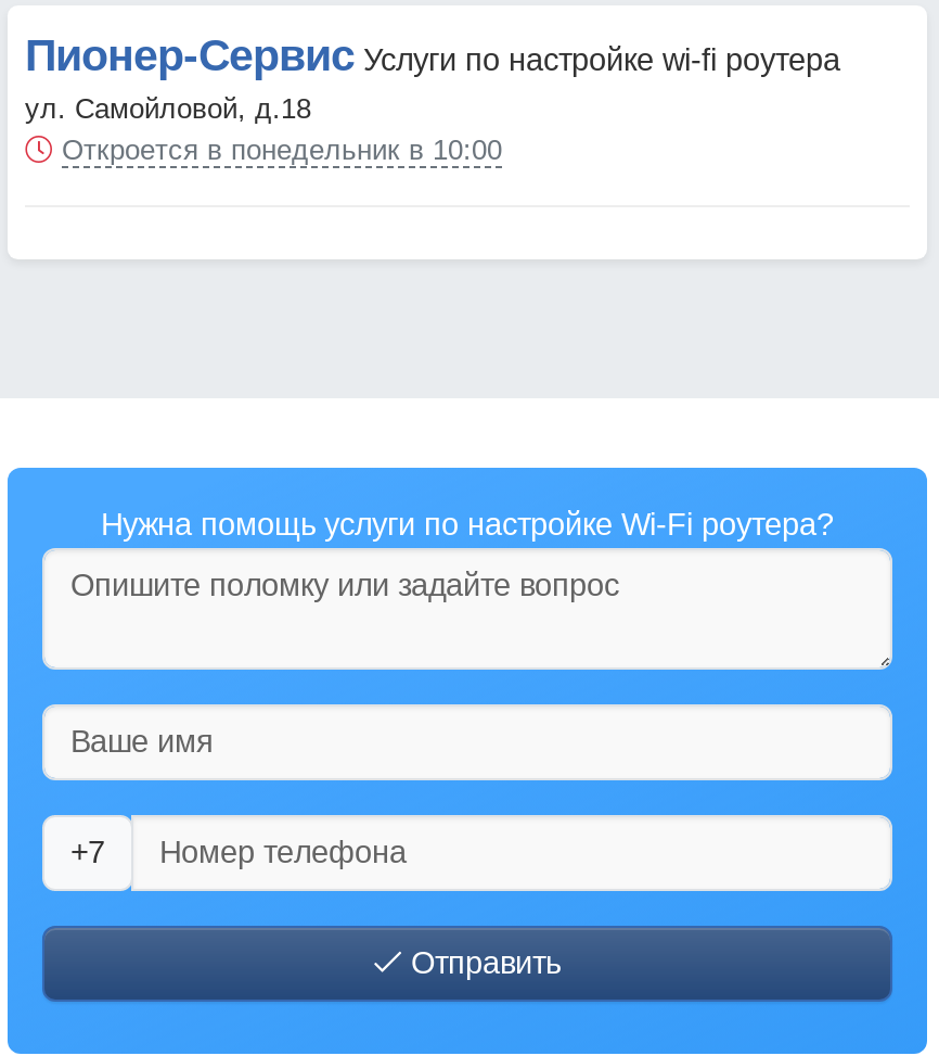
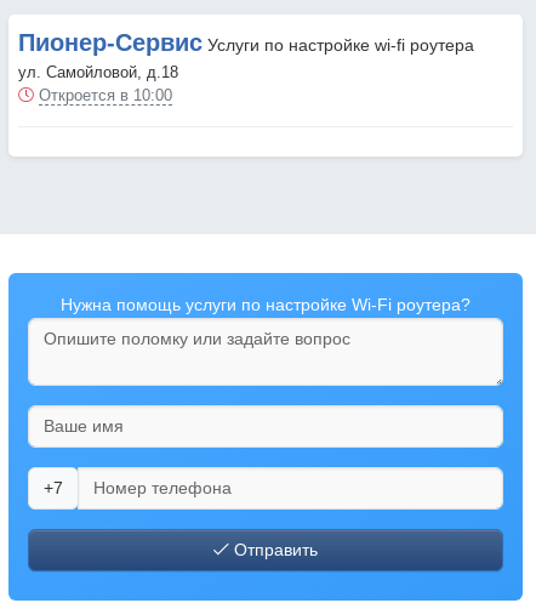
[62,133,502,166] Откроется в понедельник в 10:00 -> [39,86,172,104] Откроется в 10:00

